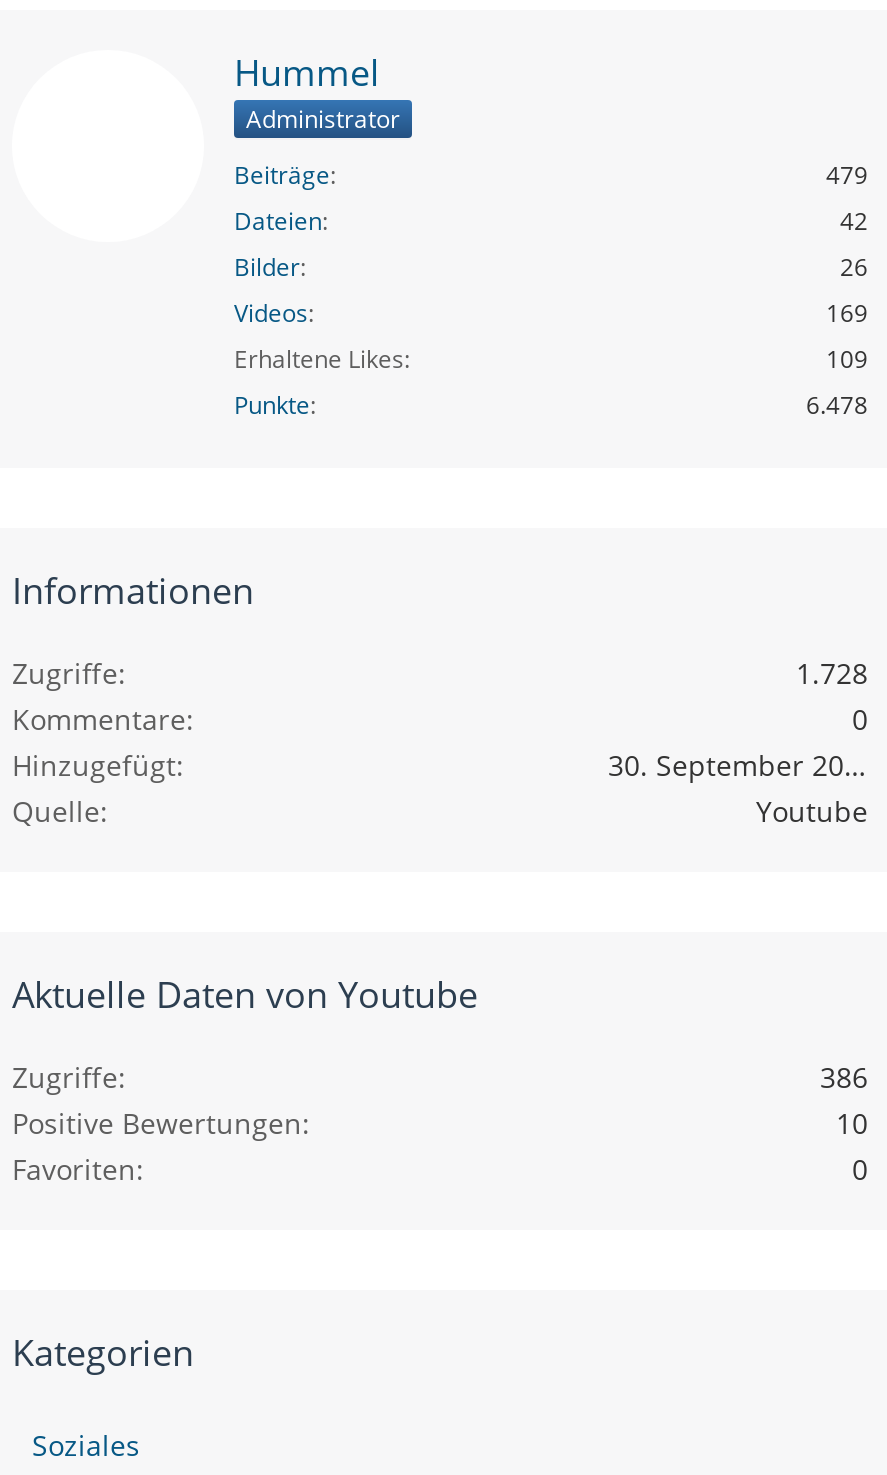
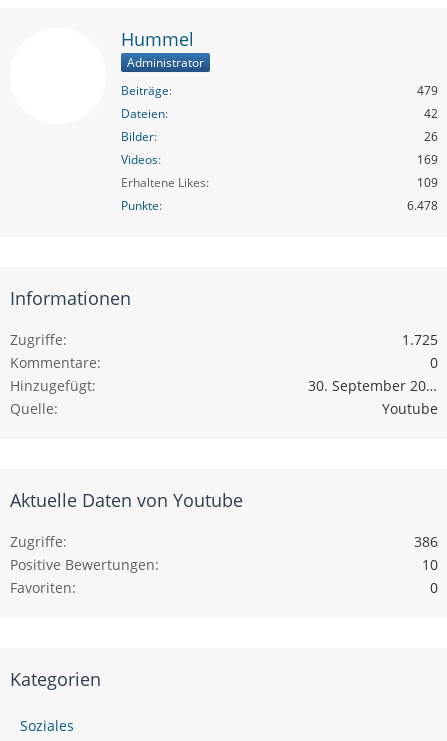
[796,654,868,692] 1.728 -> [402,330,438,349] 1.725

